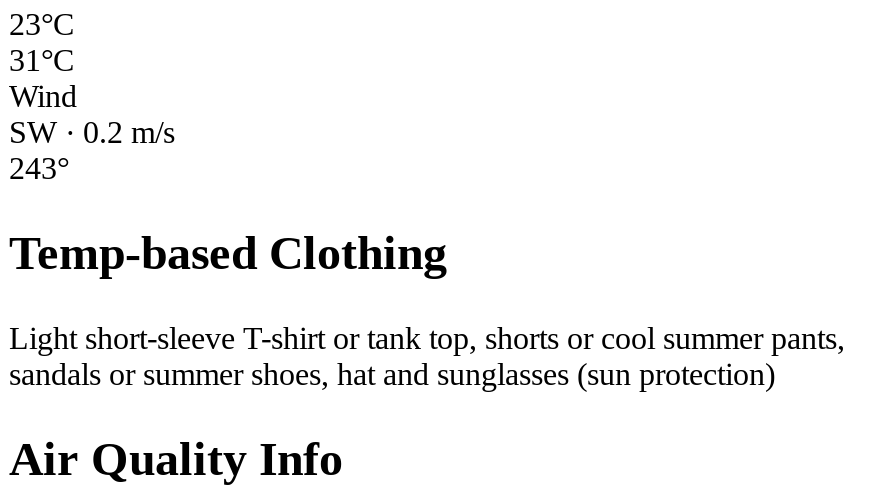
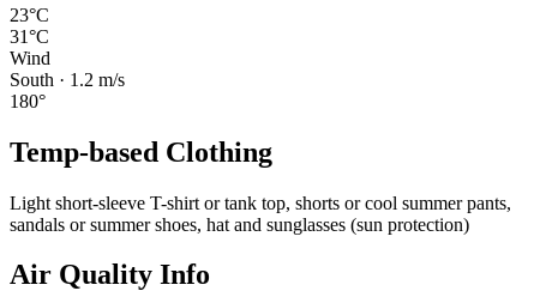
[9,116,175,150] SW · 0.2 m/s -> [10,69,125,90] South · 1.2 m/s
[9,152,69,186] 243° -> [10,91,46,111] 180°

